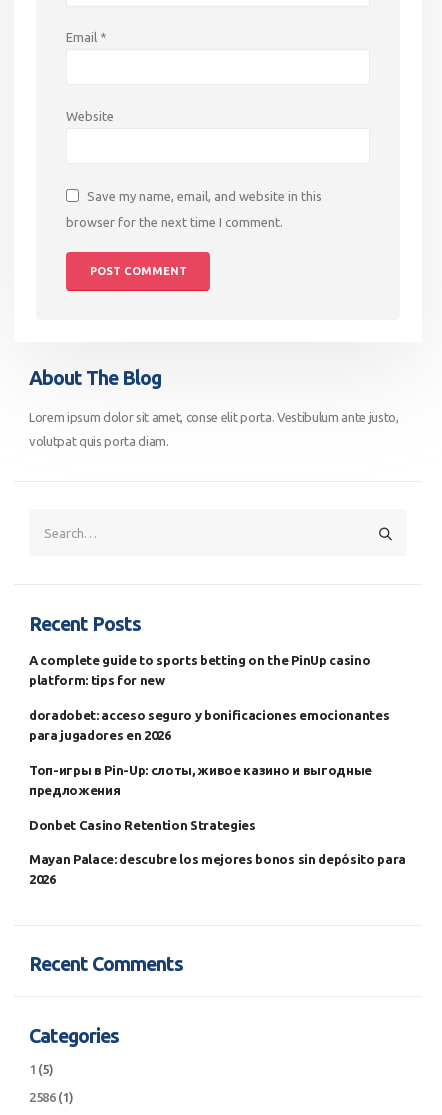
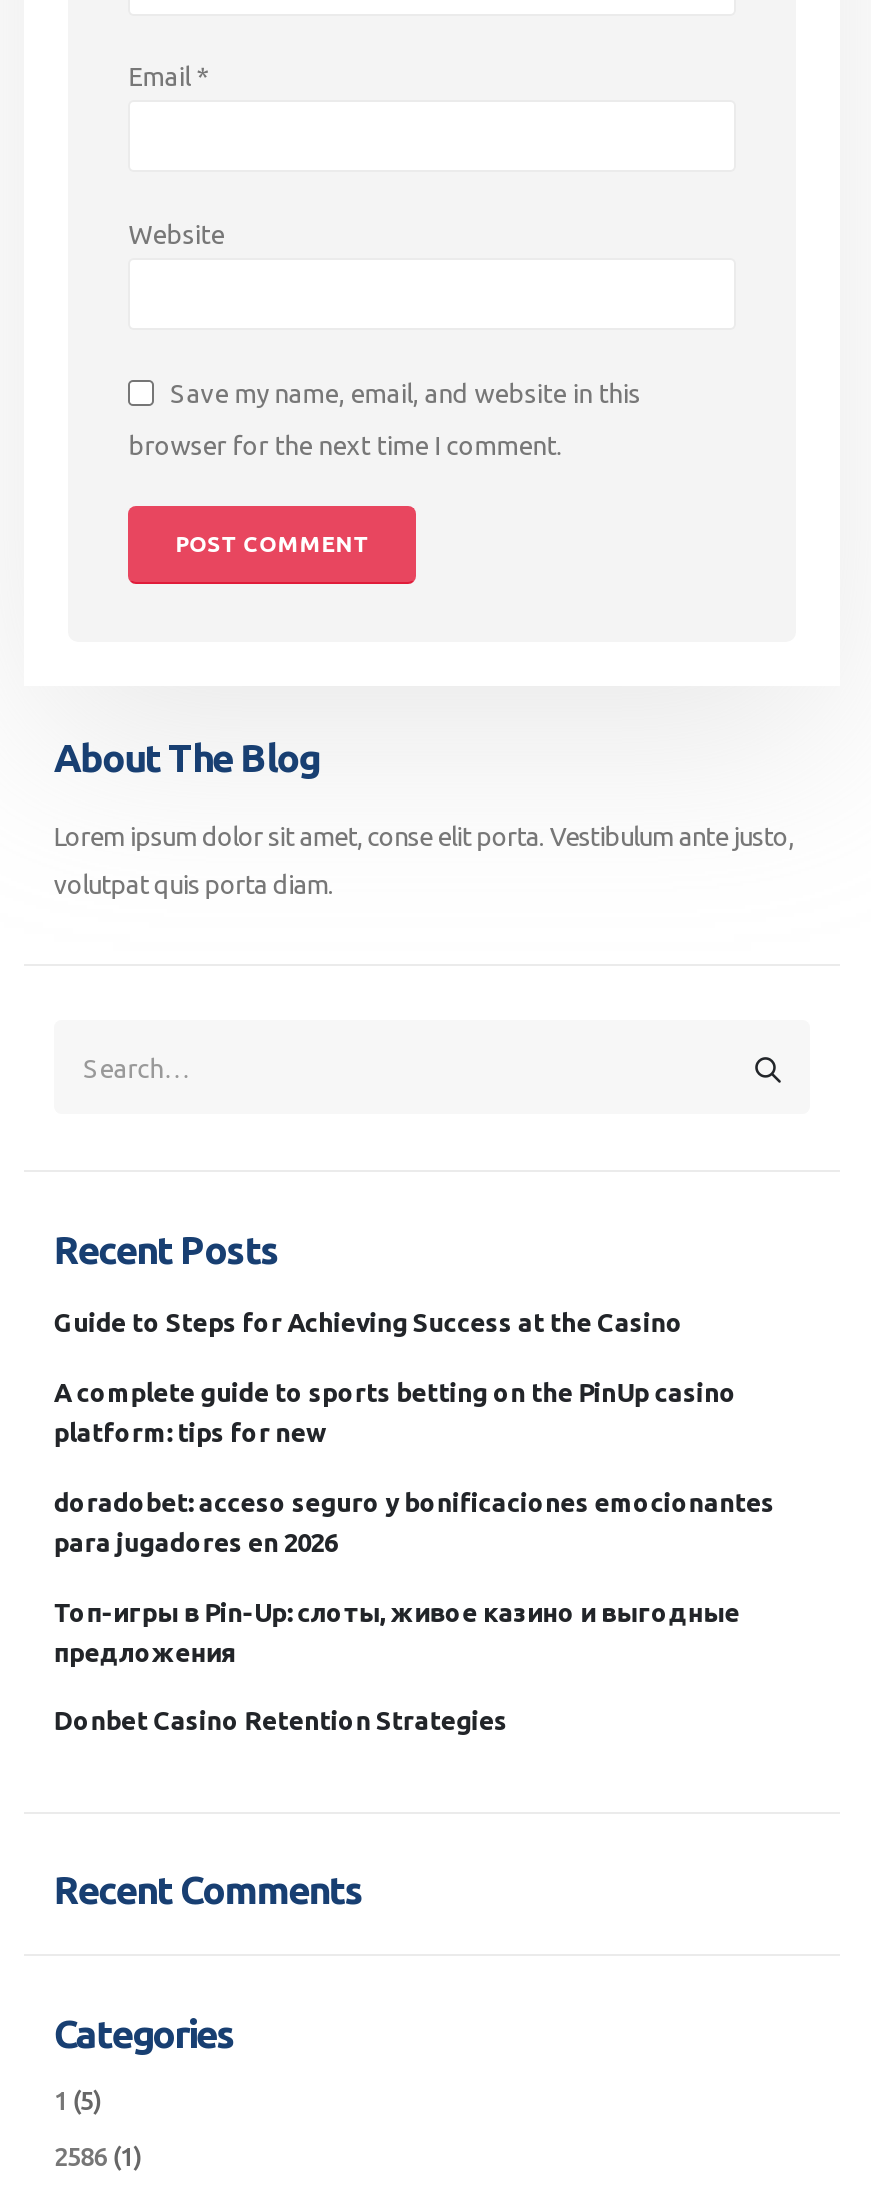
none -> [54,1308,683,1336] Guide to Steps for Achieving Success at the Casino
moved [29,653,389,831] -> [54,1378,775,1735]: A complete guide to sports betting on the PinUp casino | platform: tips for new | doradobet: acceso seguro y bonificaciones emocionantes | para jugadores en 2026 | Топ-игры в Pin-Up: слоты, живое казино и выгодные | предложения | Donbet Casino Retention Strategies
[29,852,406,886] Mayan Palace: descubre los mejores bonos sin depósito para | 2026 -> none

